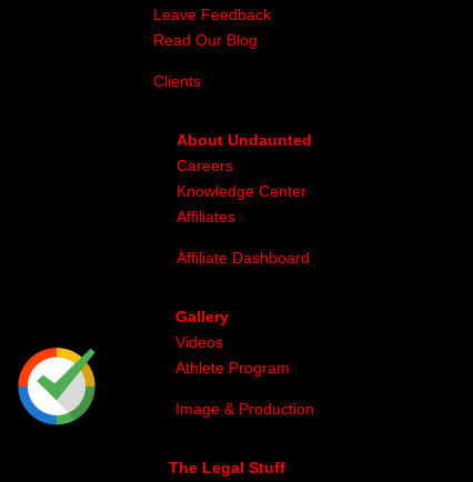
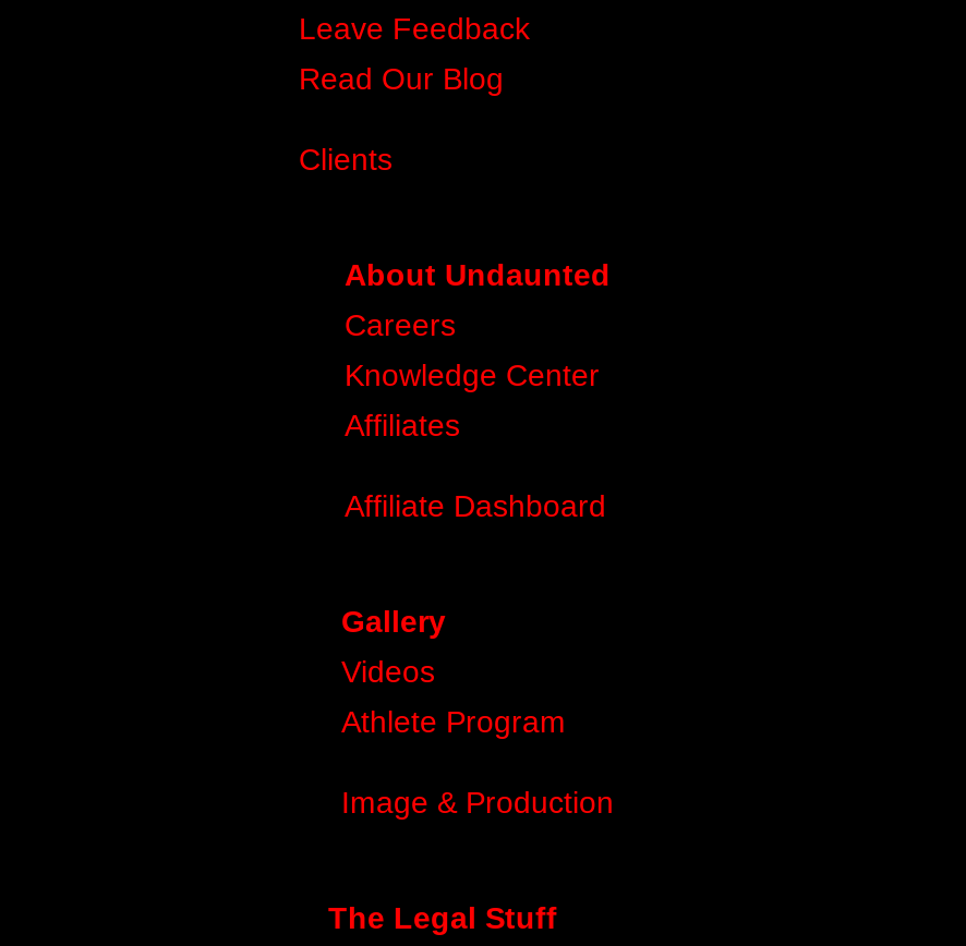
[17,347,97,425] [image] -> none

